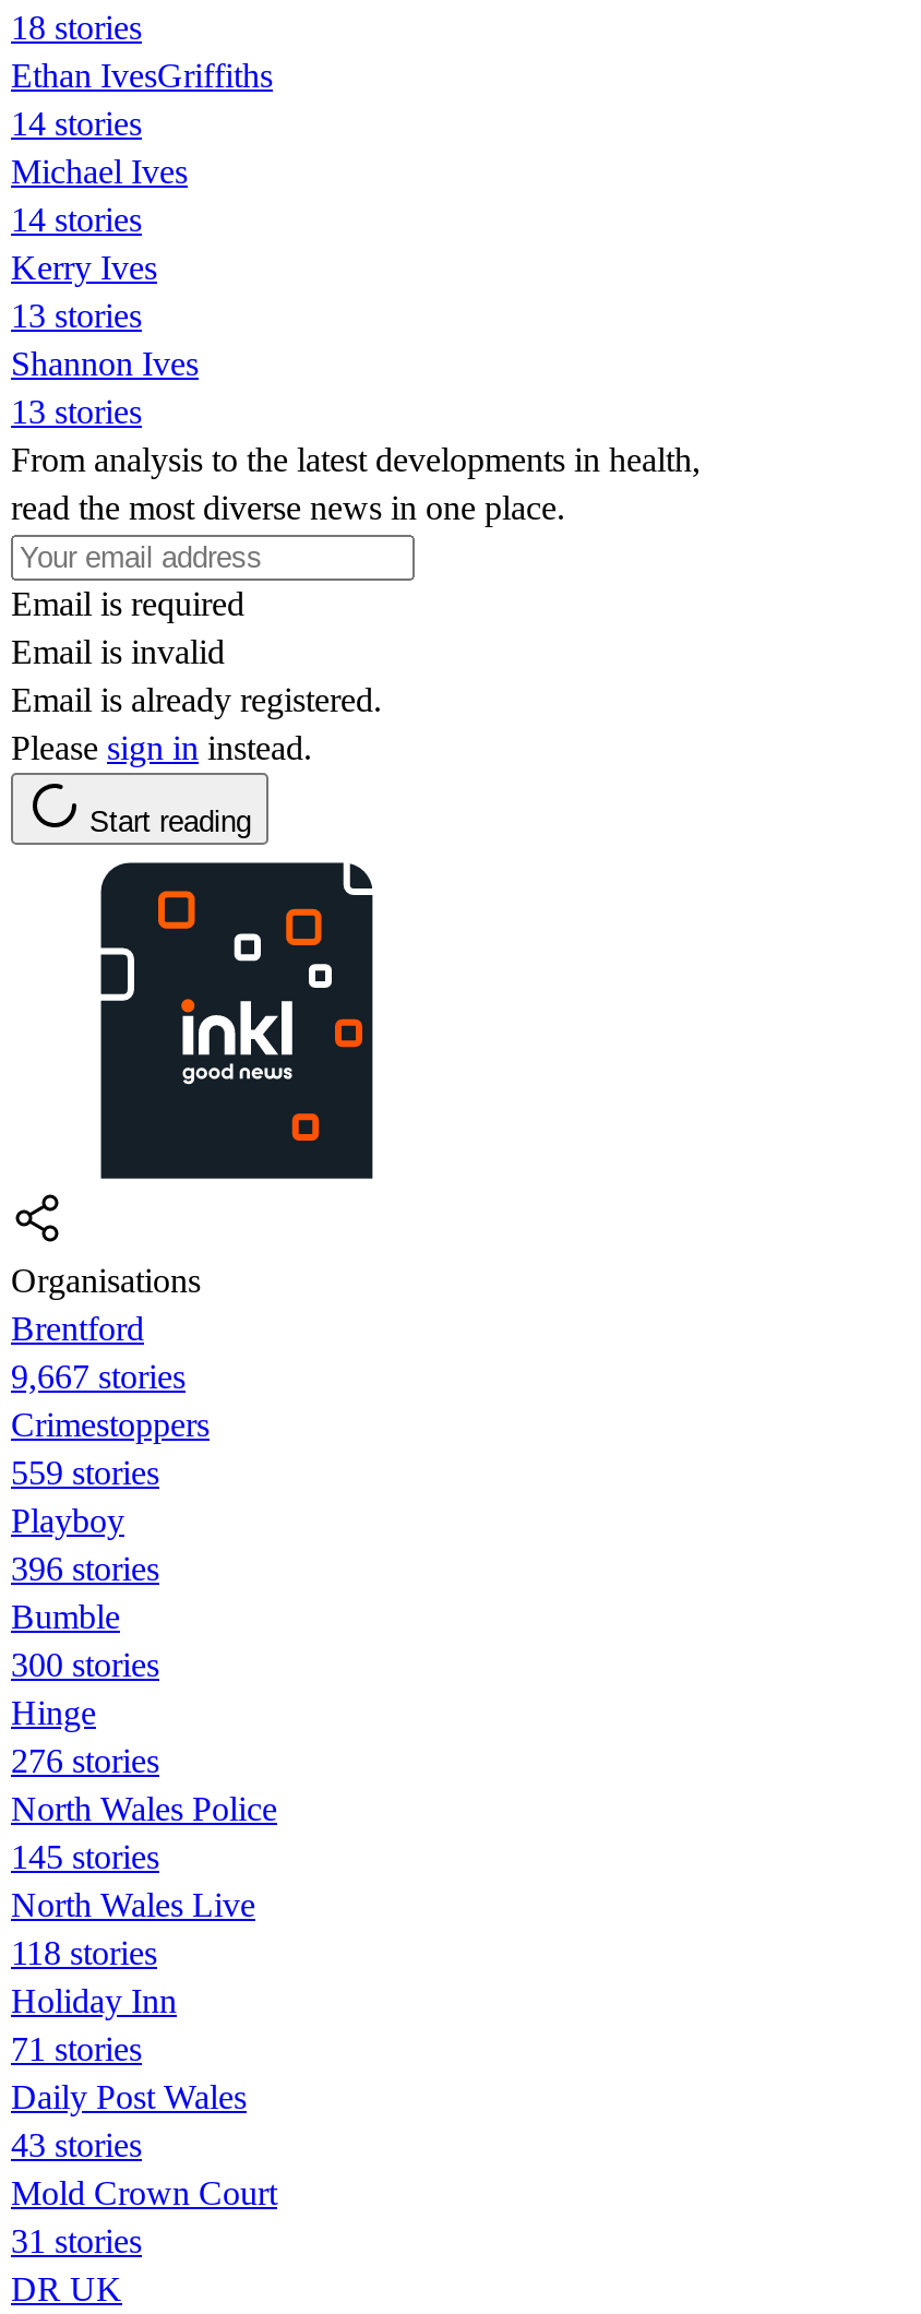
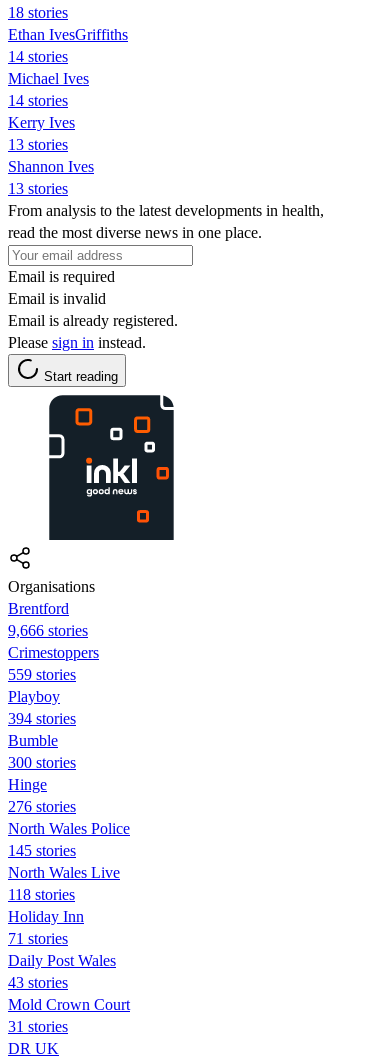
[11,1358,186,1395] 9,667 stories -> [8,622,88,639] 9,666 stories
[11,1550,159,1587] 396 stories -> [8,710,76,727] 394 stories

